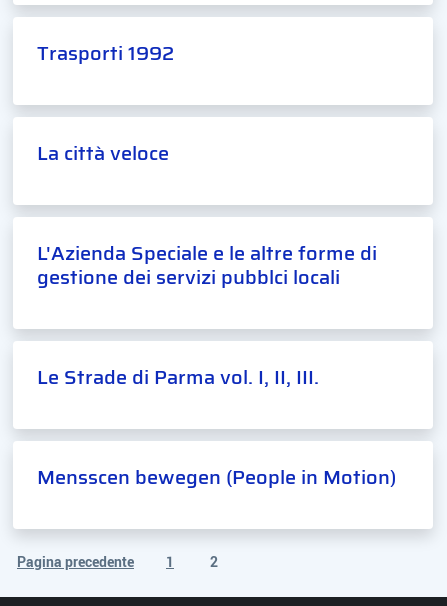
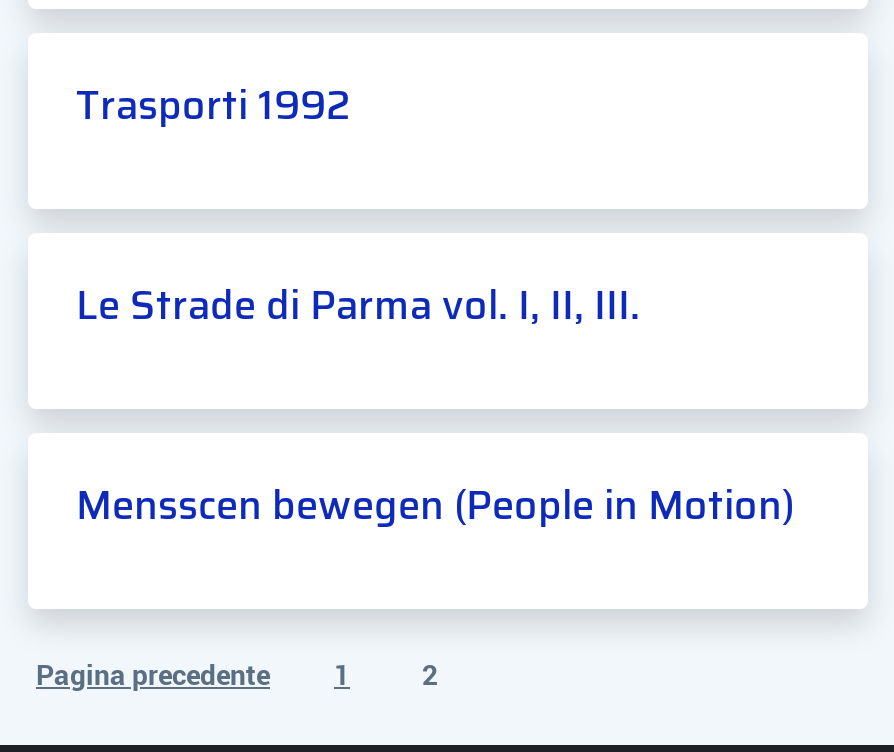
[37,137,377,293] La città veloce | L'Azienda Speciale e le altre forme di | gestione dei servizi pubblci locali -> none

